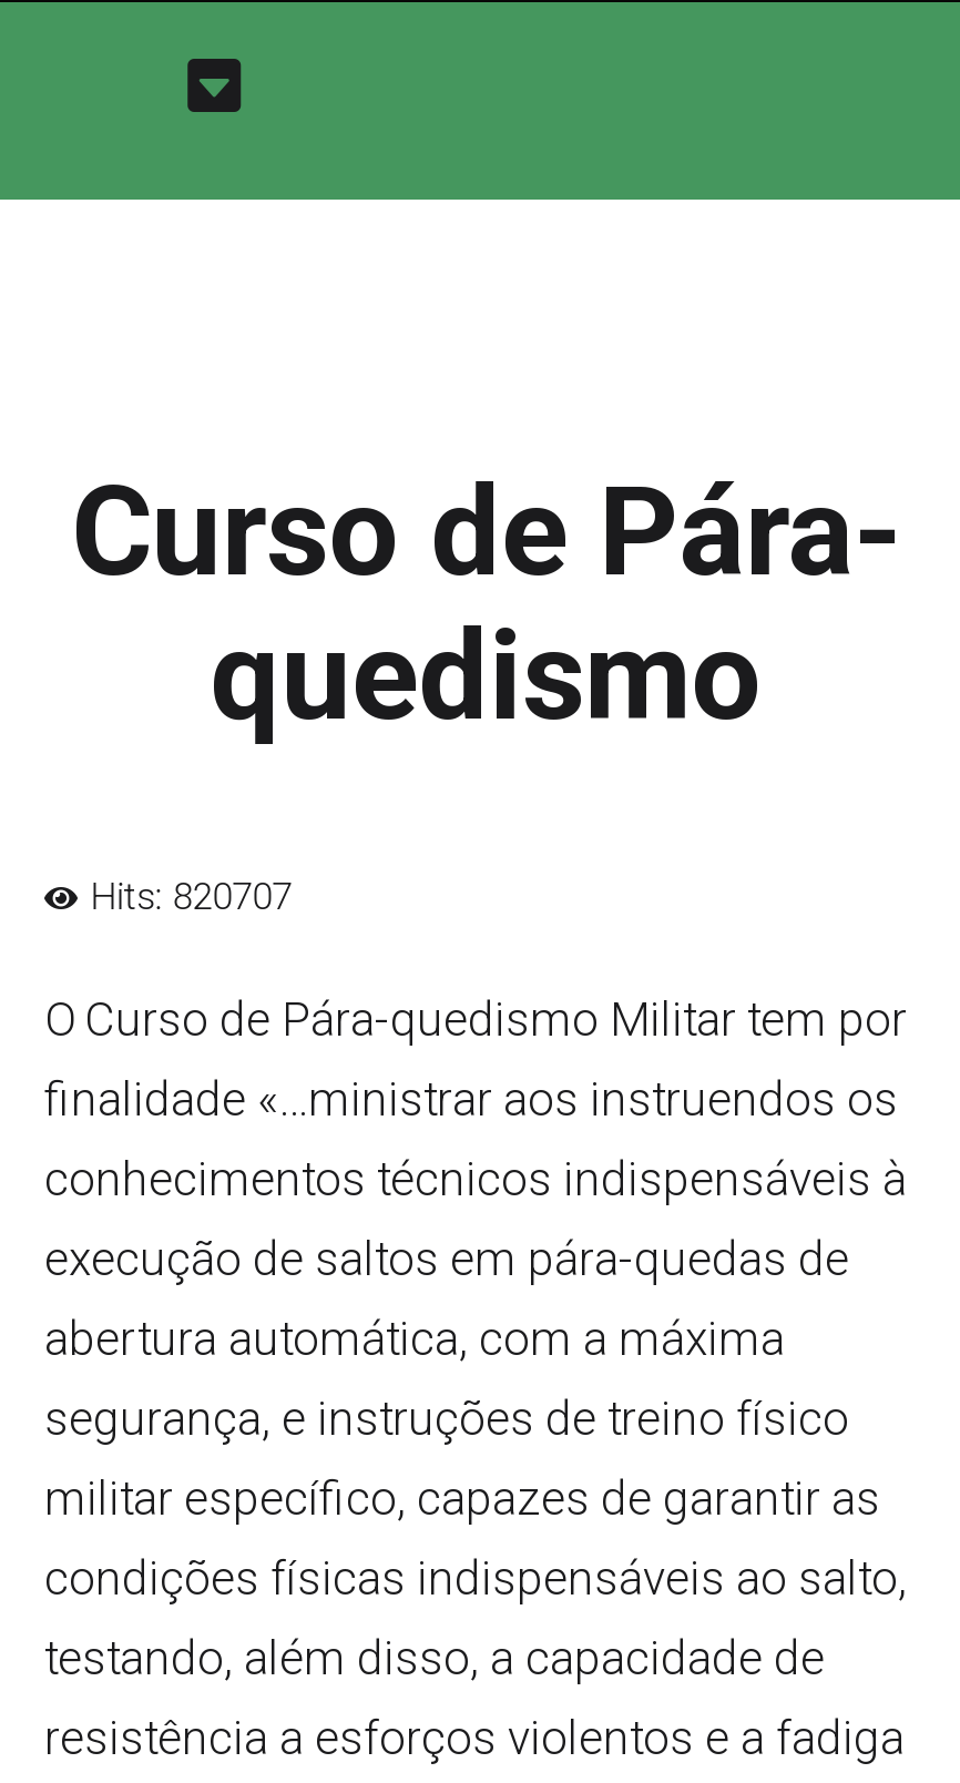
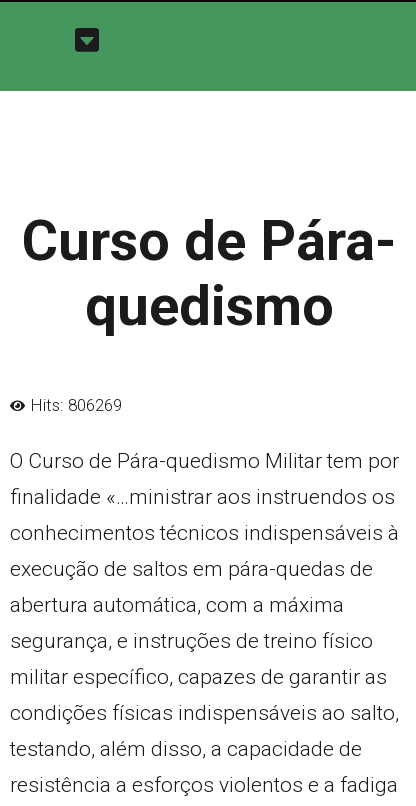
[90,874,292,918] Hits: 820707 -> [31,395,122,415] Hits: 806269

